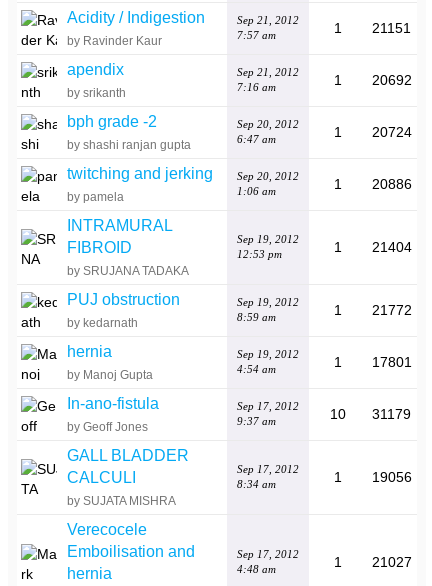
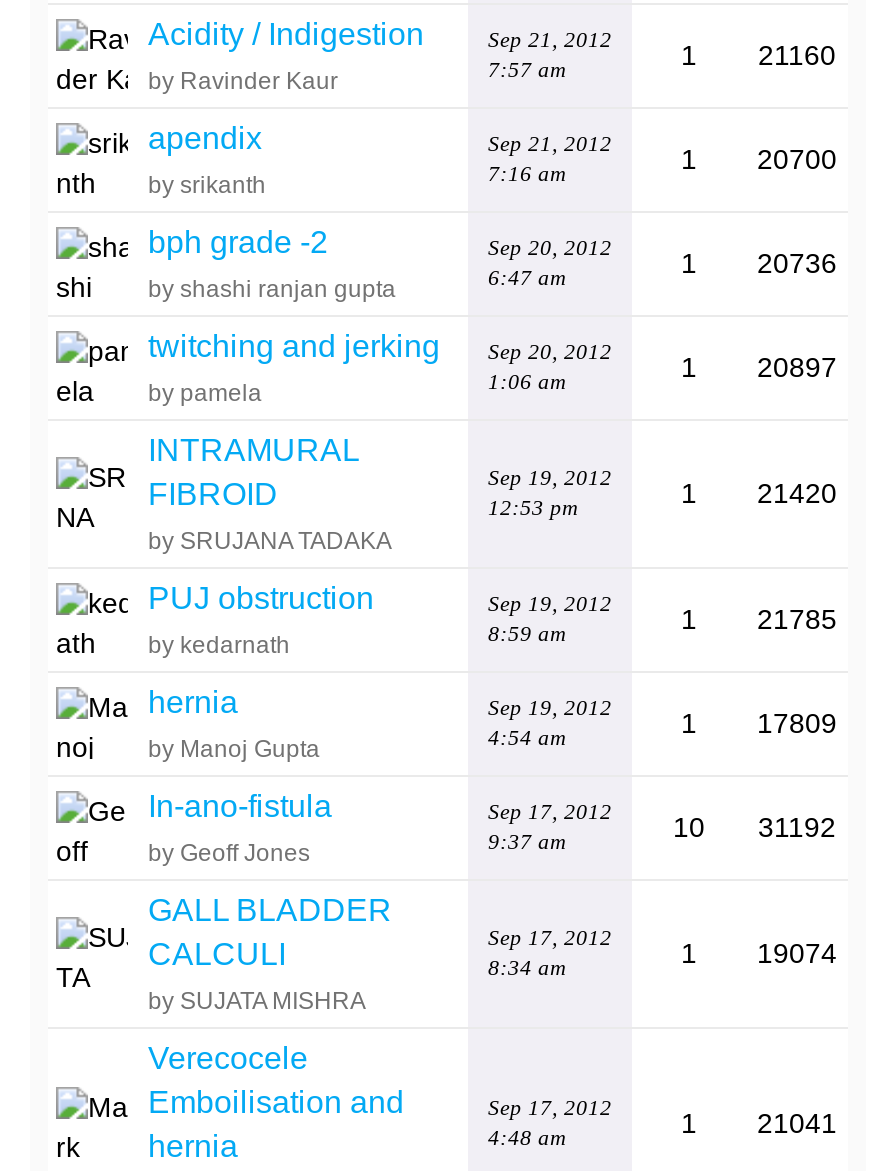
[333,20,411,36] 1 21151 -> [681,39,836,71] 1 21160
[333,72,411,88] 1 20692 -> [681,143,837,175] 1 20700
[333,124,411,140] 1 20724 -> [681,247,837,279] 1 20736
[333,176,411,192] 1 20886 -> [681,351,837,383] 1 20897
[333,239,411,255] 1 21404 -> [681,477,837,509] 1 21420
[333,302,411,318] 1 21772 -> [681,603,837,635] 1 21785
[333,354,411,370] 1 17801 -> [681,707,837,739] 1 17809
[329,406,411,422] 10 31179 -> [673,811,836,843] 10 31192
[333,469,411,485] 1 19056 -> [681,937,837,969] 1 19074
[333,554,411,570] 1 21027 -> [681,1107,837,1139] 1 21041

